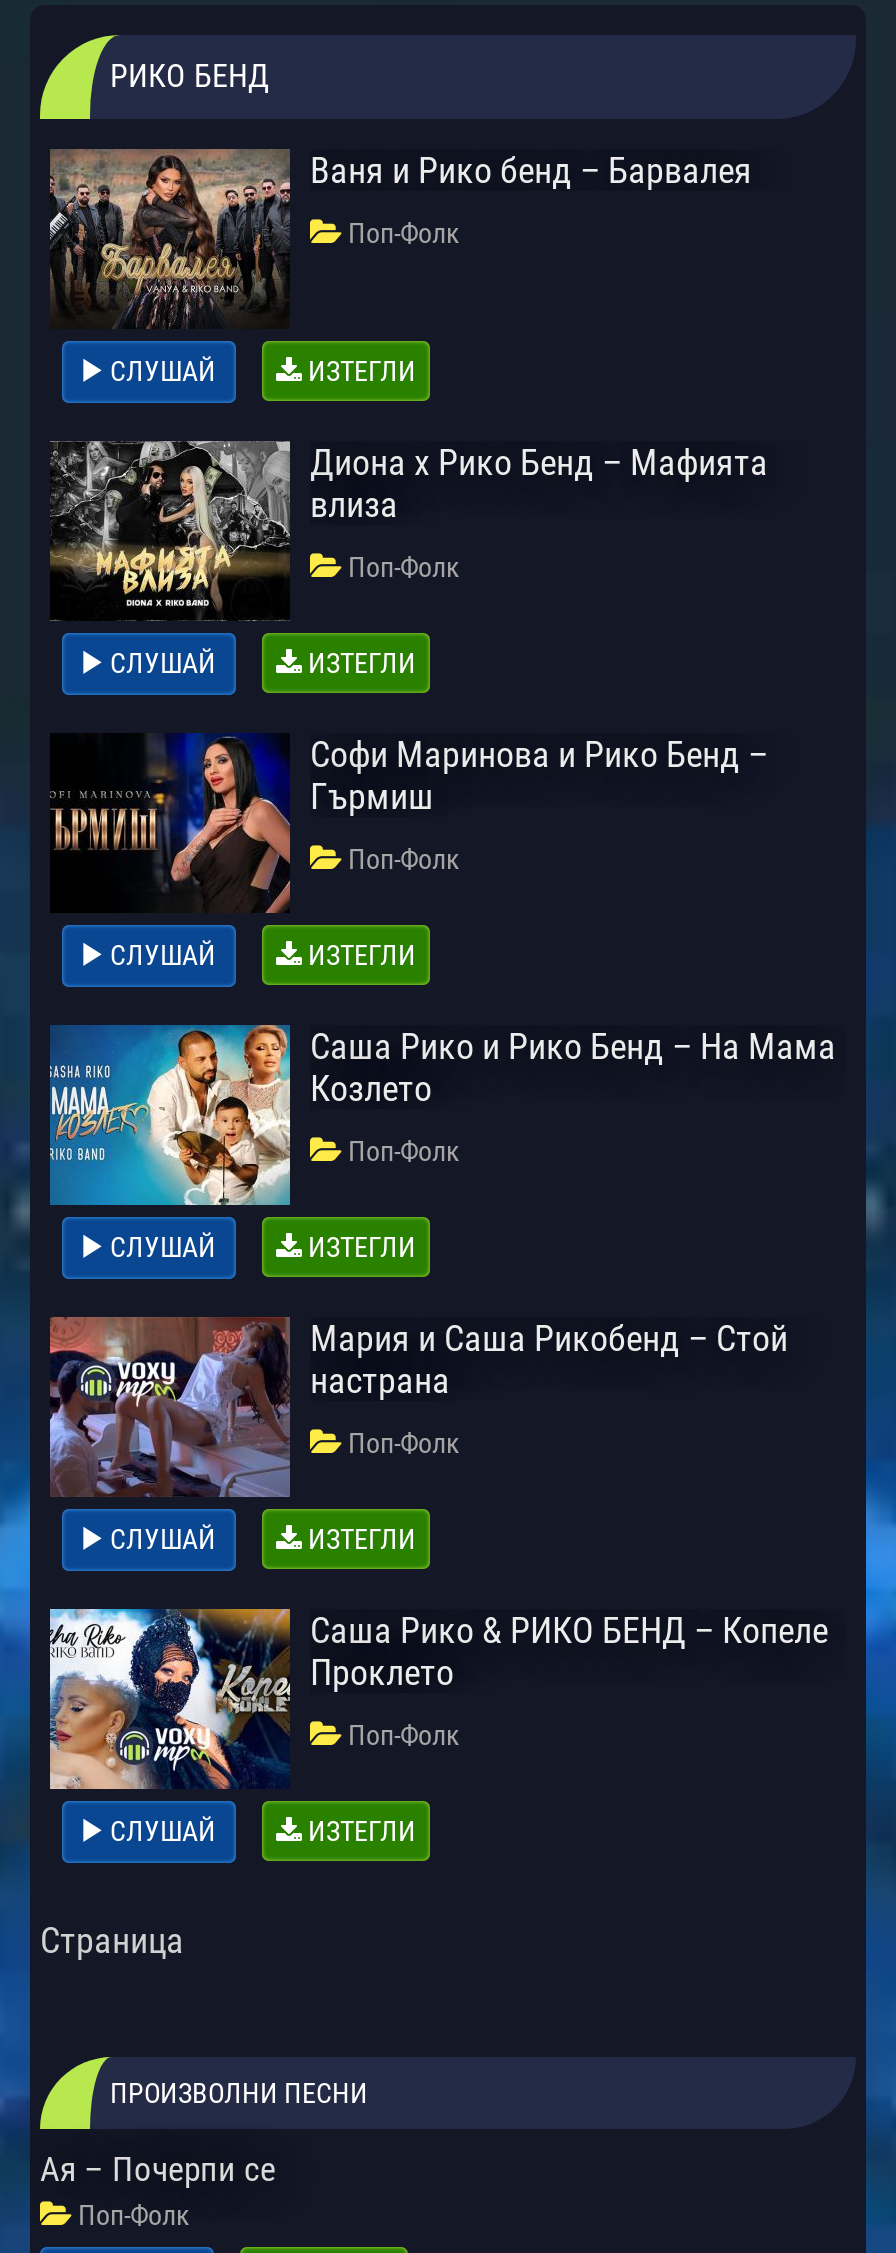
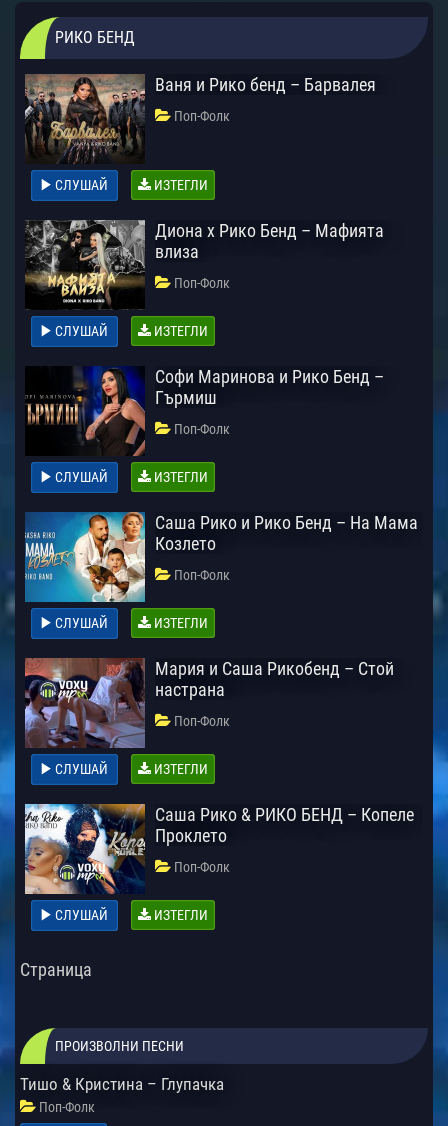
[40,2148,276,2188] Ая – Почерпи се -> [20,1073,224,1093] Тишо & Кристина – Глупачка

